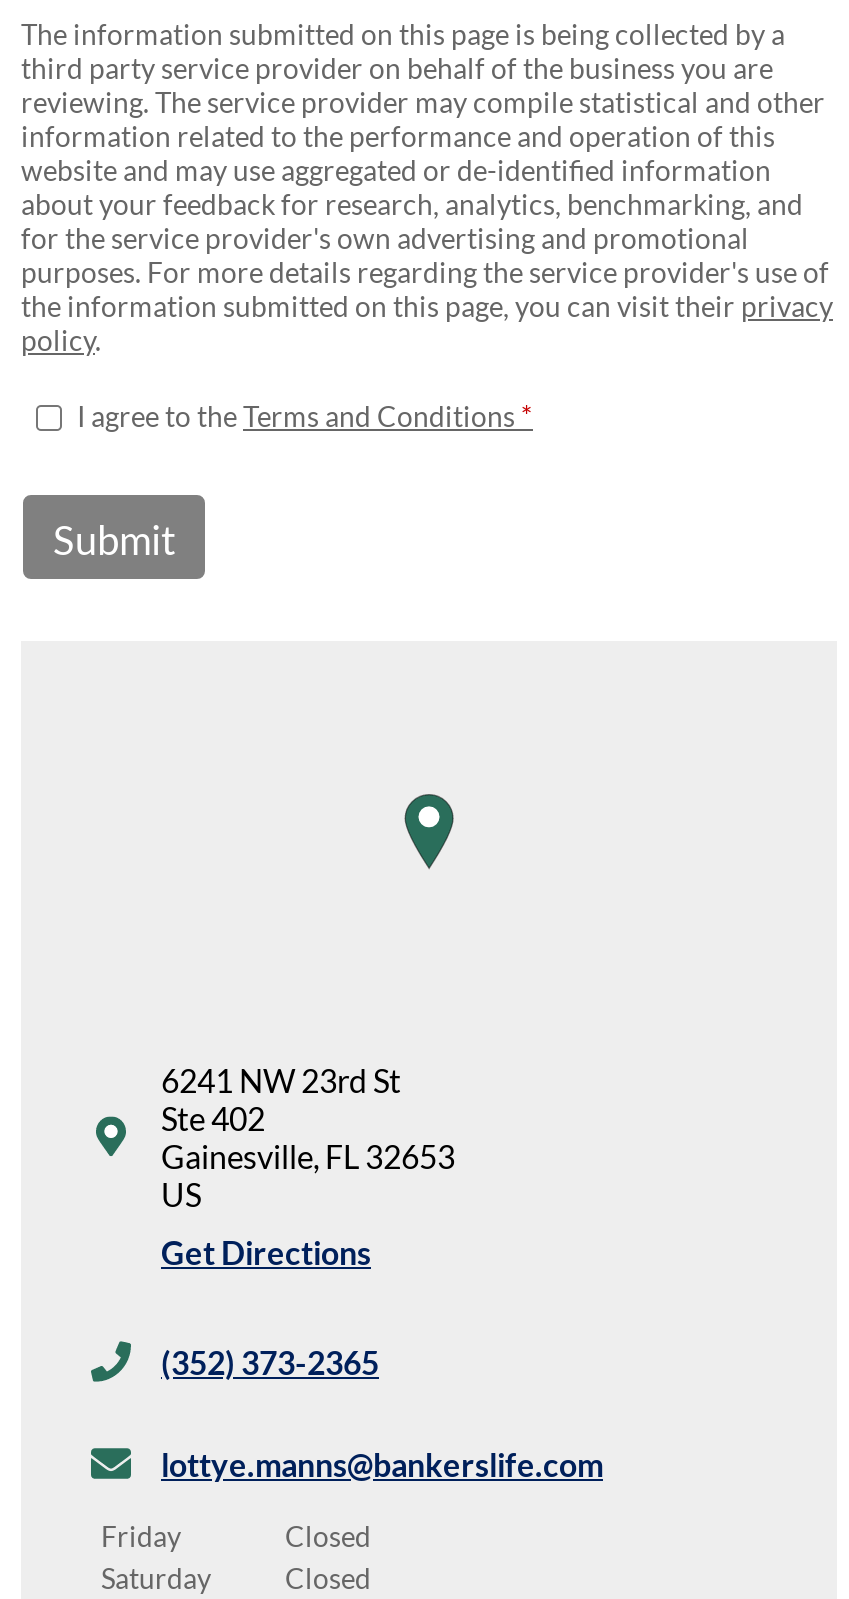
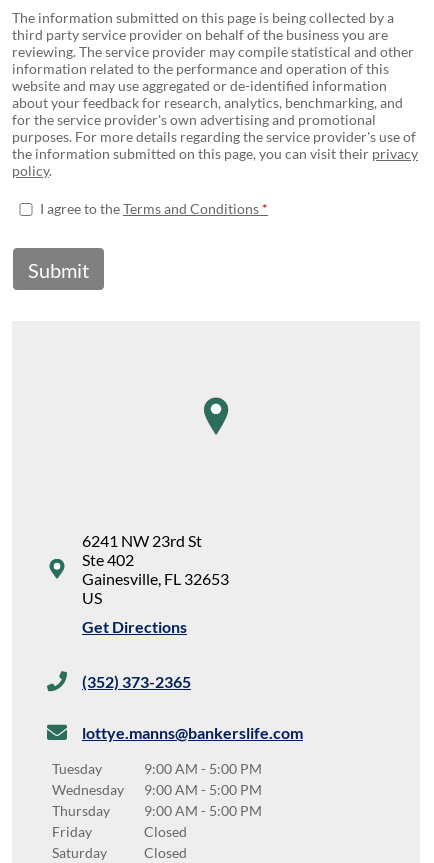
none -> [52,760,262,819] Tuesday | 9:00 AM - 5:00 PM | Wednesday | 9:00 AM - 5:00 PM | Thursday | 9:00 AM - 5:00 PM

